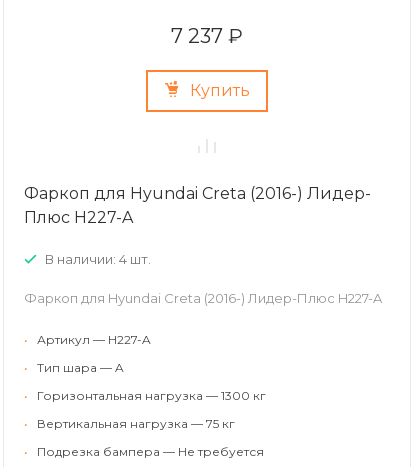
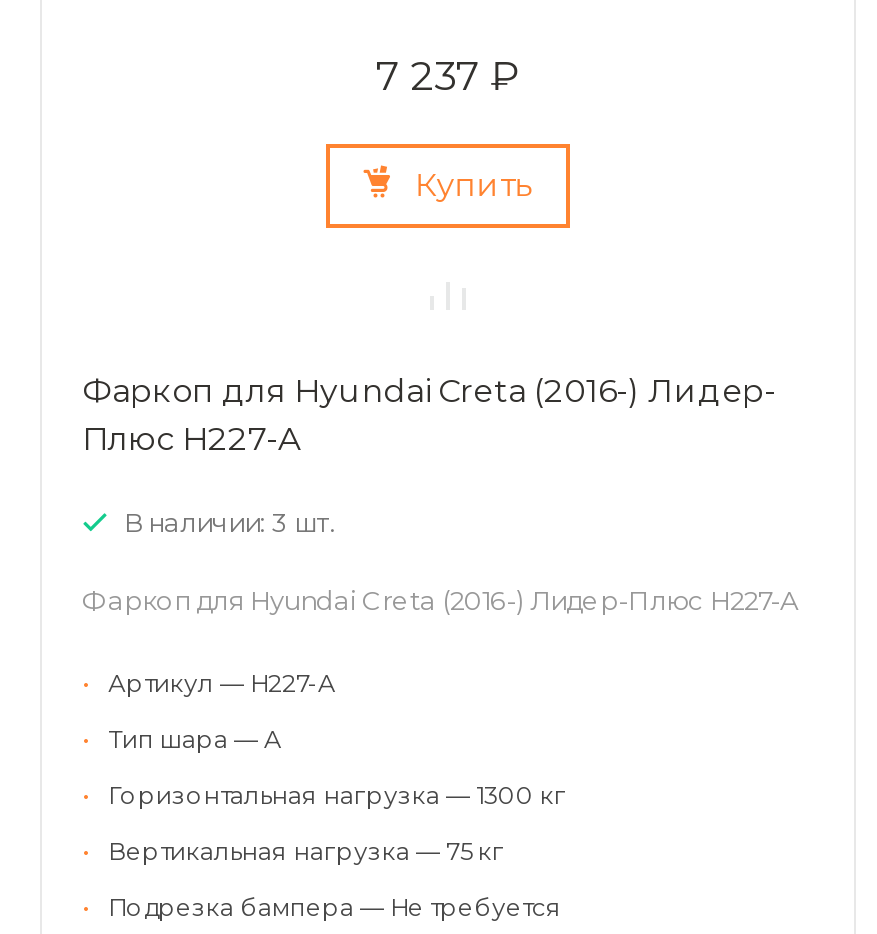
[45,251,151,267] В наличии: 4 шт. -> [124,505,336,537] В наличии: 3 шт.

